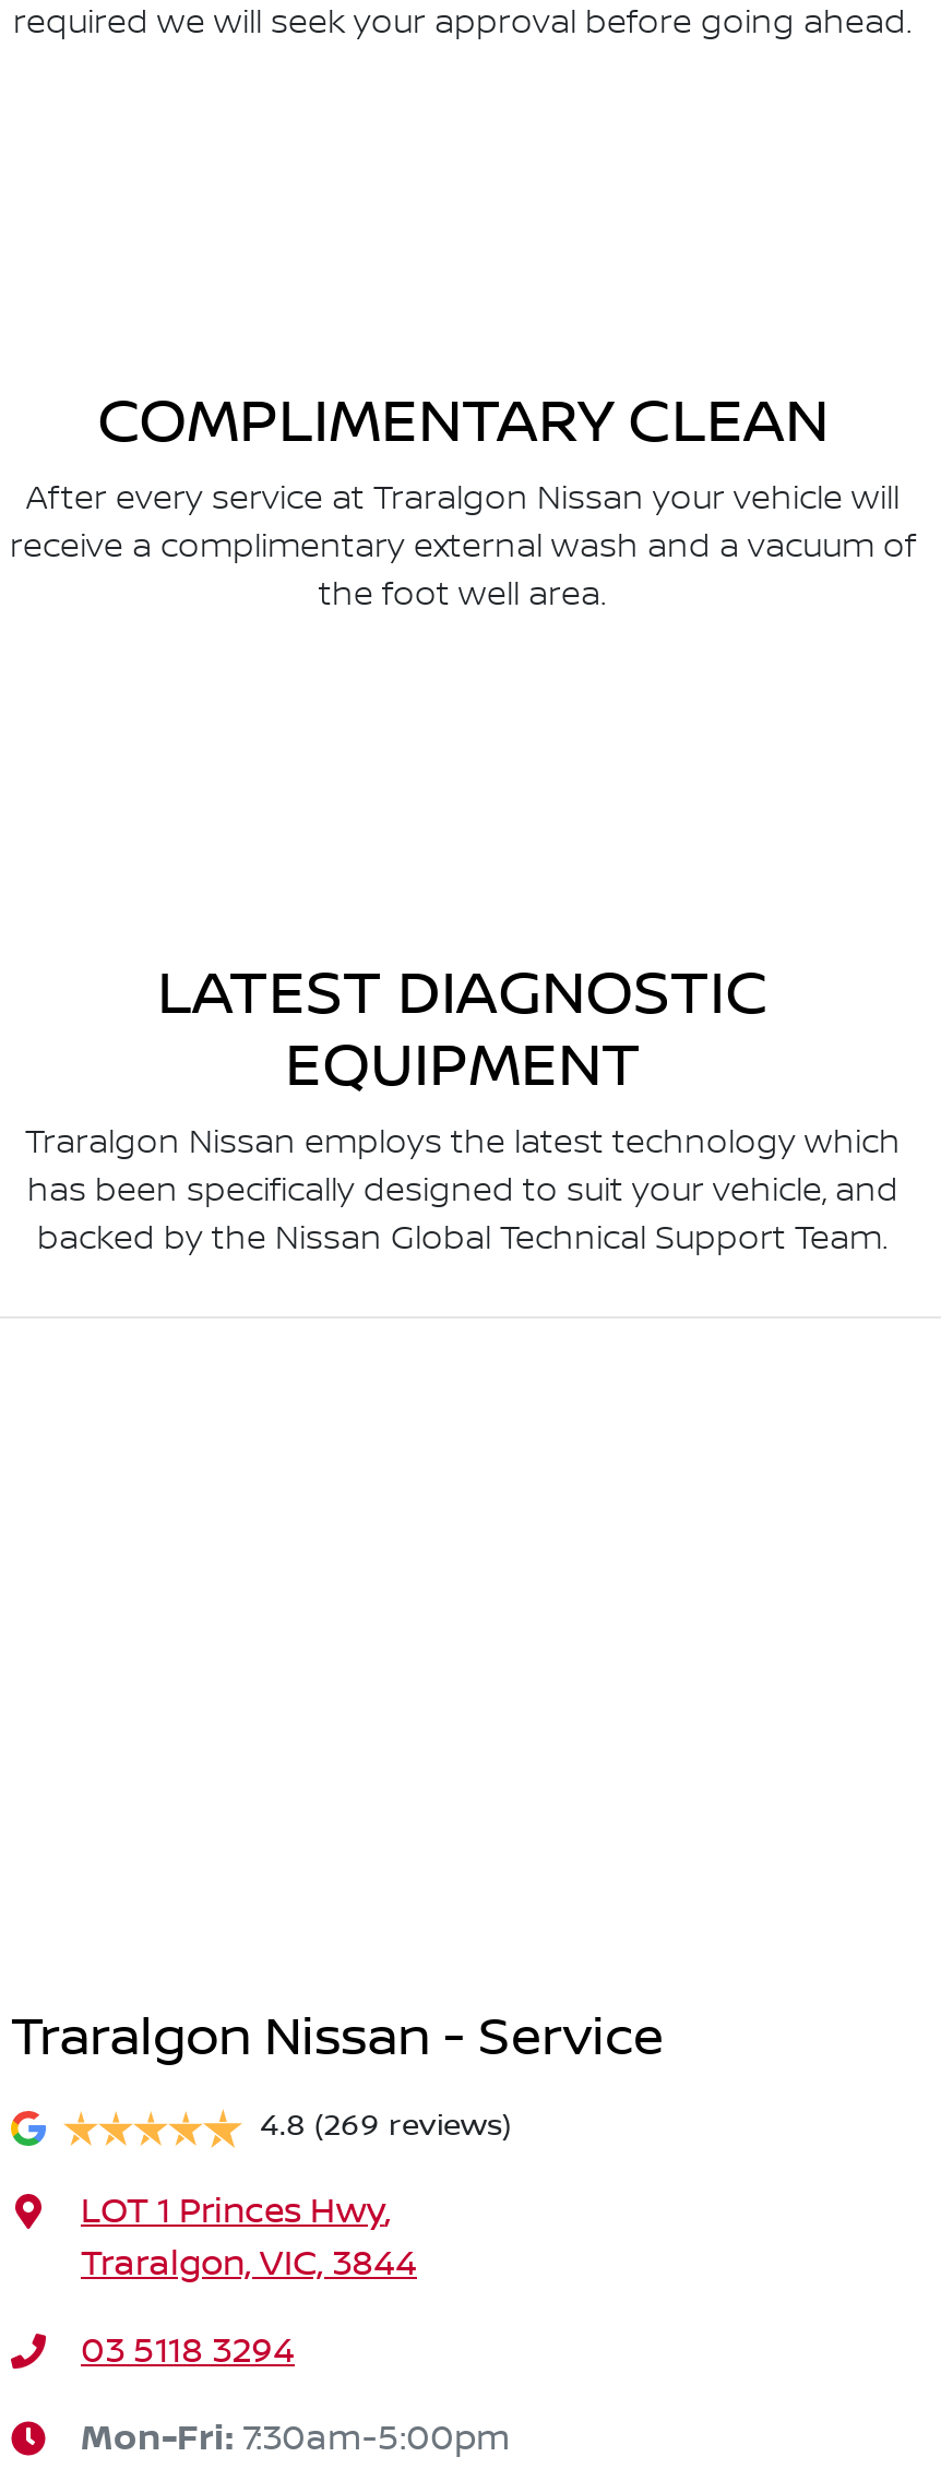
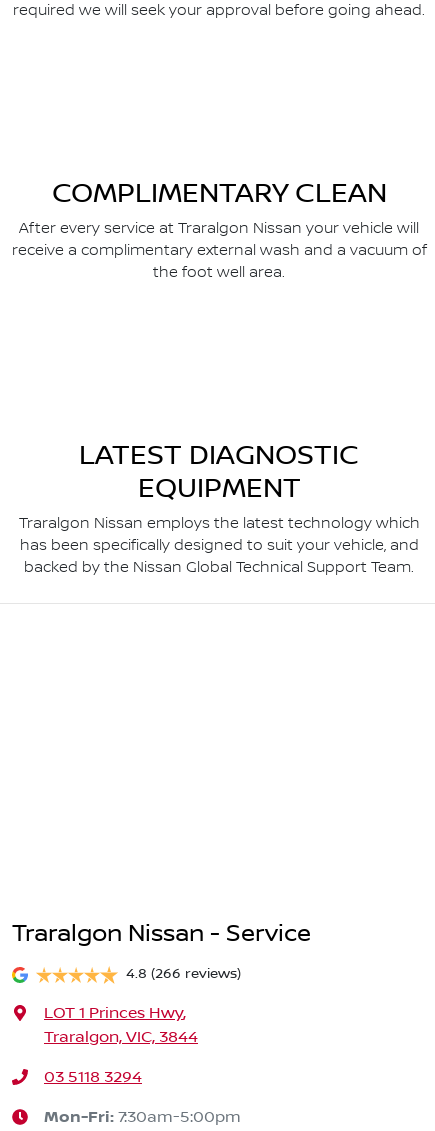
[260,2109,511,2144] 4.8 (269 reviews) -> [126,966,241,982] 4.8 (266 reviews)

